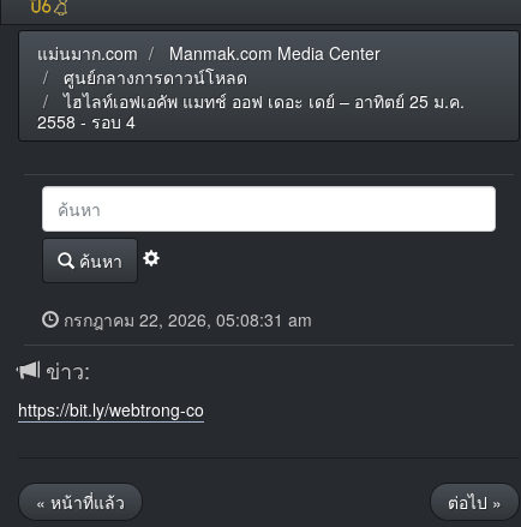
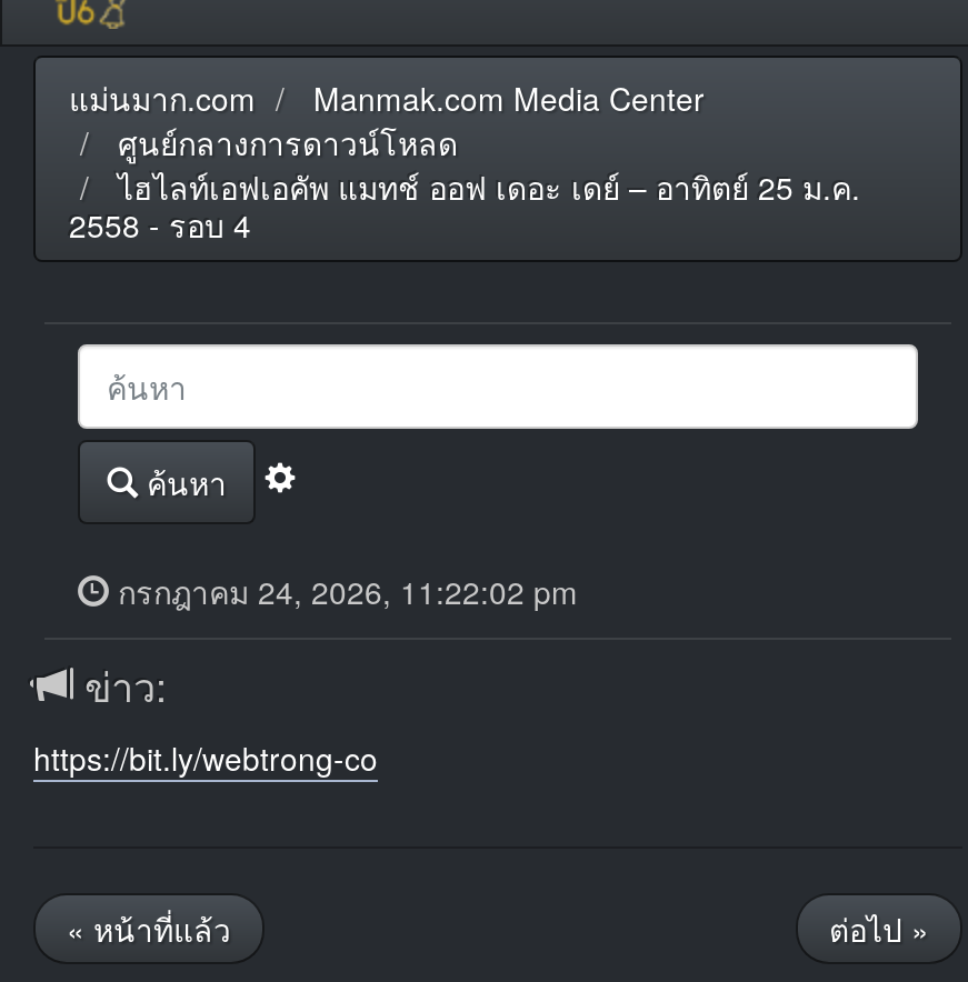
[59,307,312,331] กรกฎาคม 22, 2026, 05:08:31 am -> [109,569,578,613] กรกฎาคม 24, 2026, 11:22:02 pm

